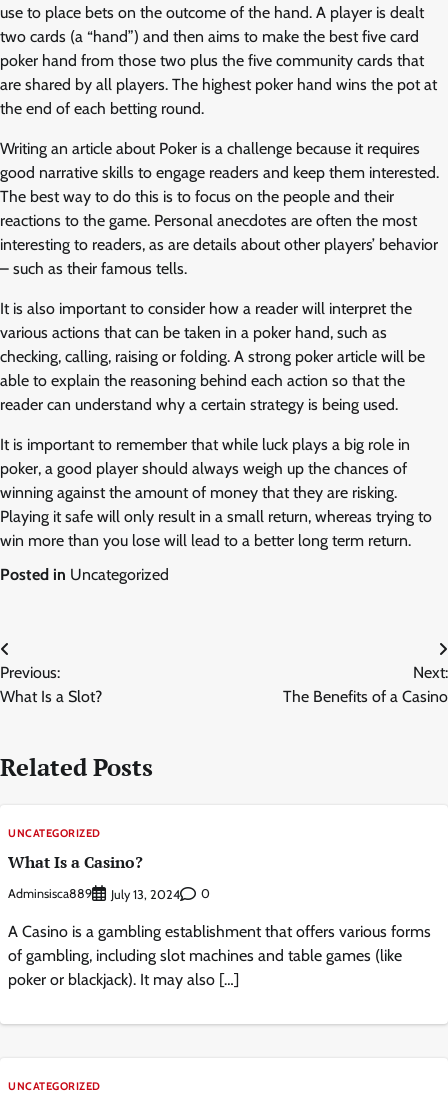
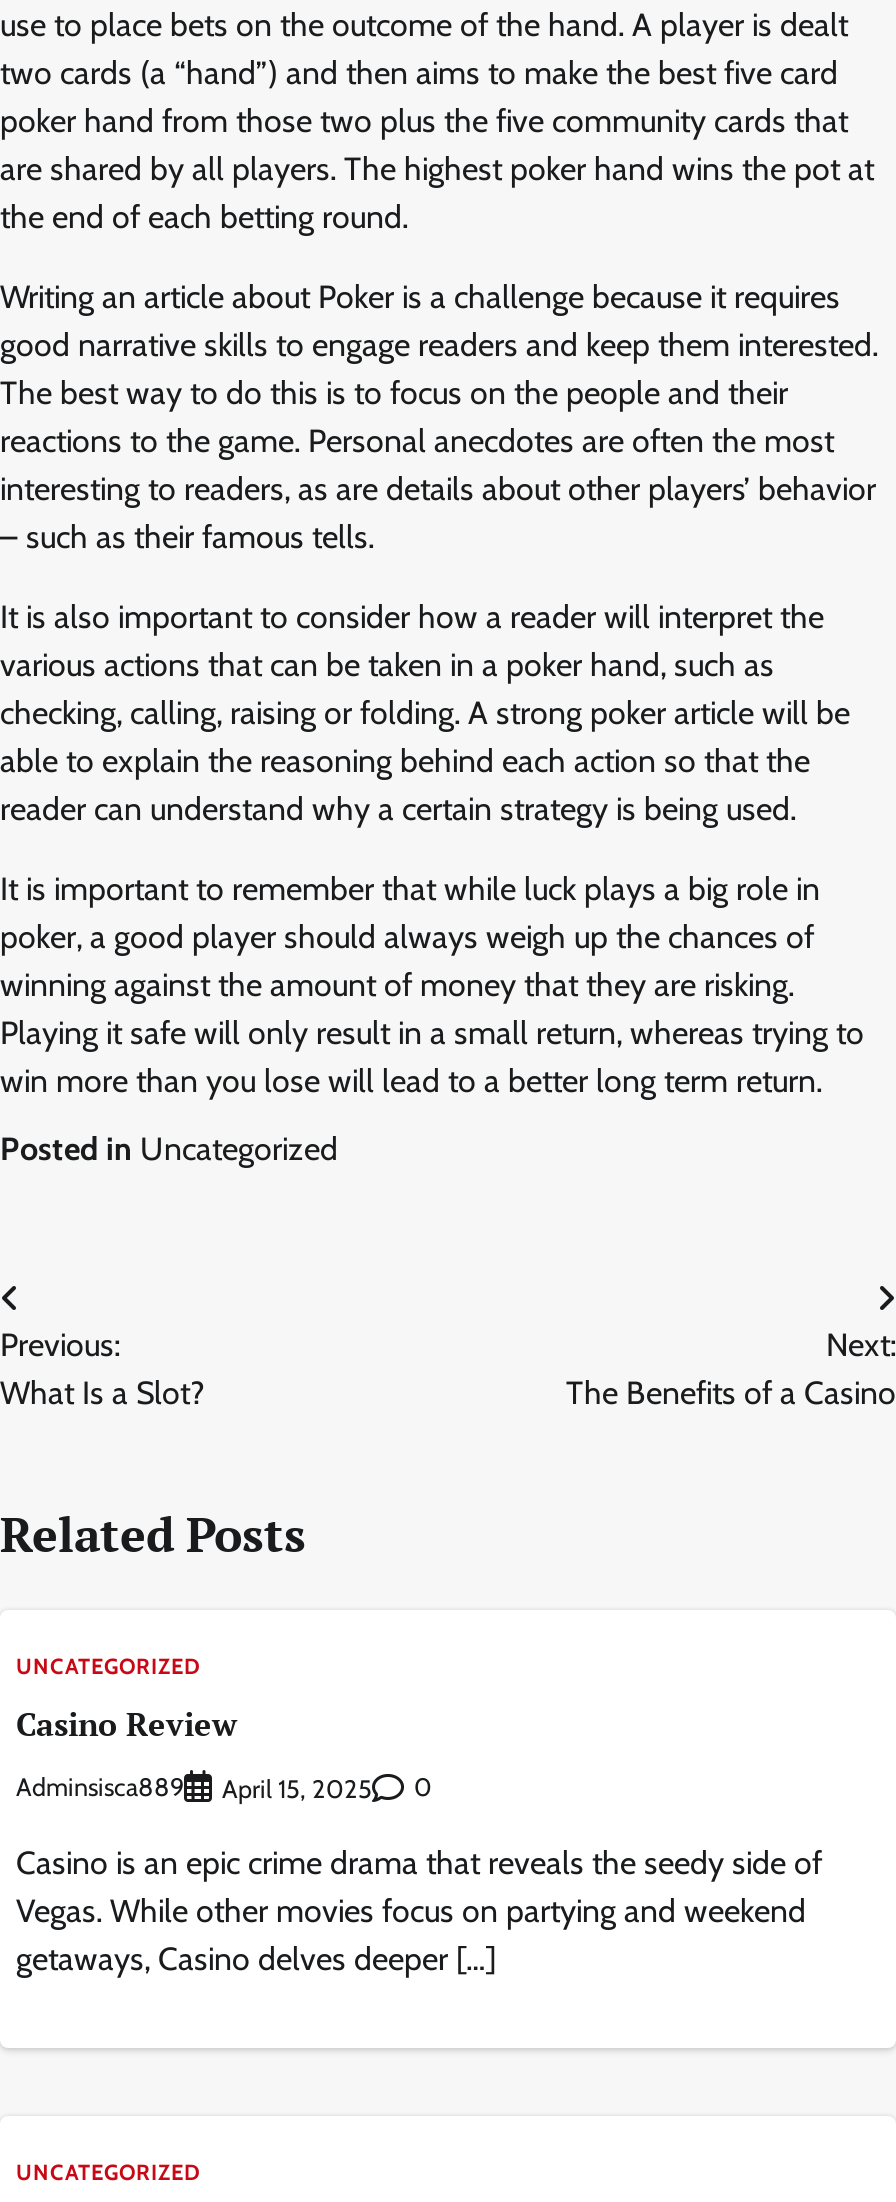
[8,850,143,872] What Is a Casino? -> [16,1701,238,1745] Casino Review
[111,887,180,902] July 13, 2024 -> [222,1774,372,1804] April 15, 2025
[8,922,431,989] A Casino is a gambling establishment that offers various forms | of gambling, including slot machines and table games (like | poker or blackjack). It may also […] -> [16,1844,822,1978] Casino is an epic crime drama that reveals the seedy side of | Vegas. While other movies focus on partying and weekend | getaways, Casino delves deeper […]

